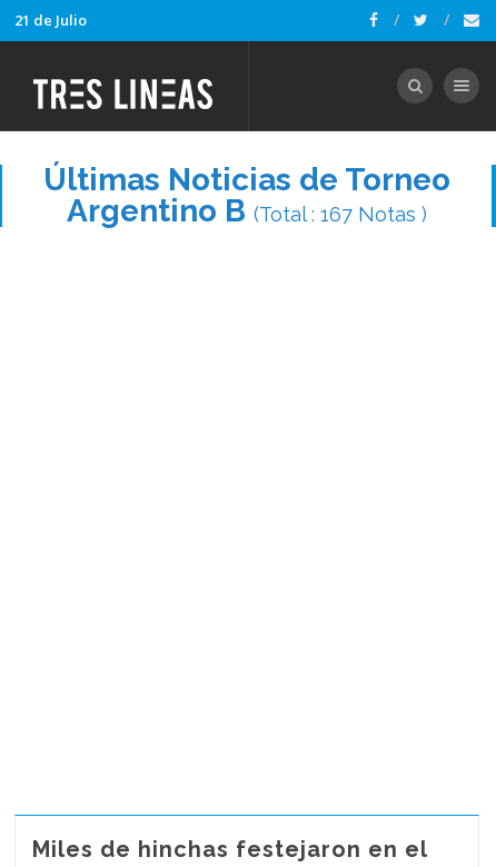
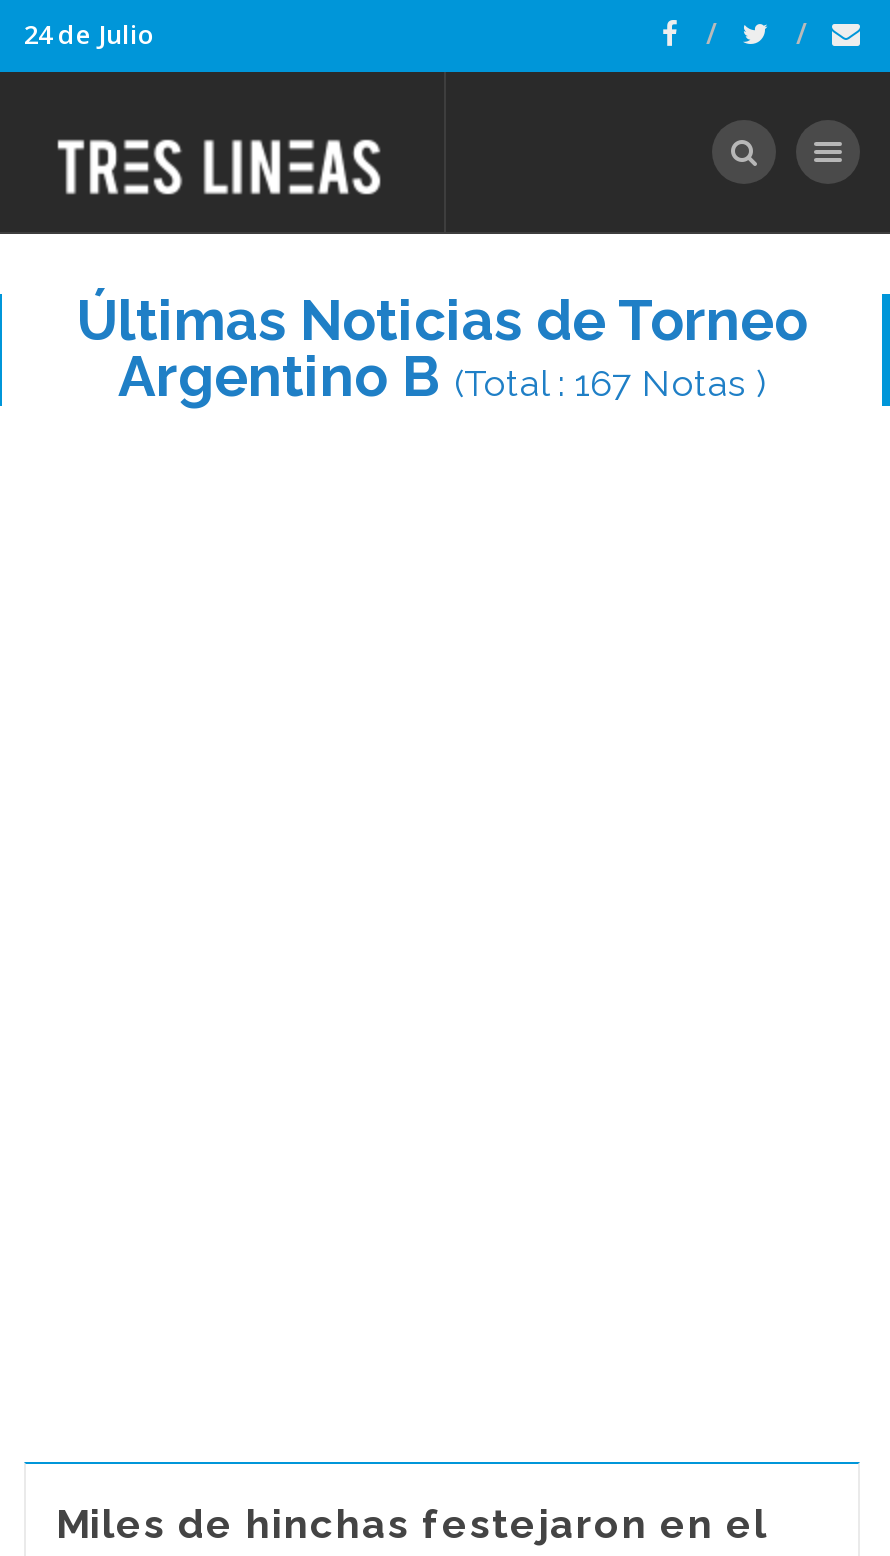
[14,10,87,30] 21 de Julio -> [24,16,154,52] 24 de Julio

